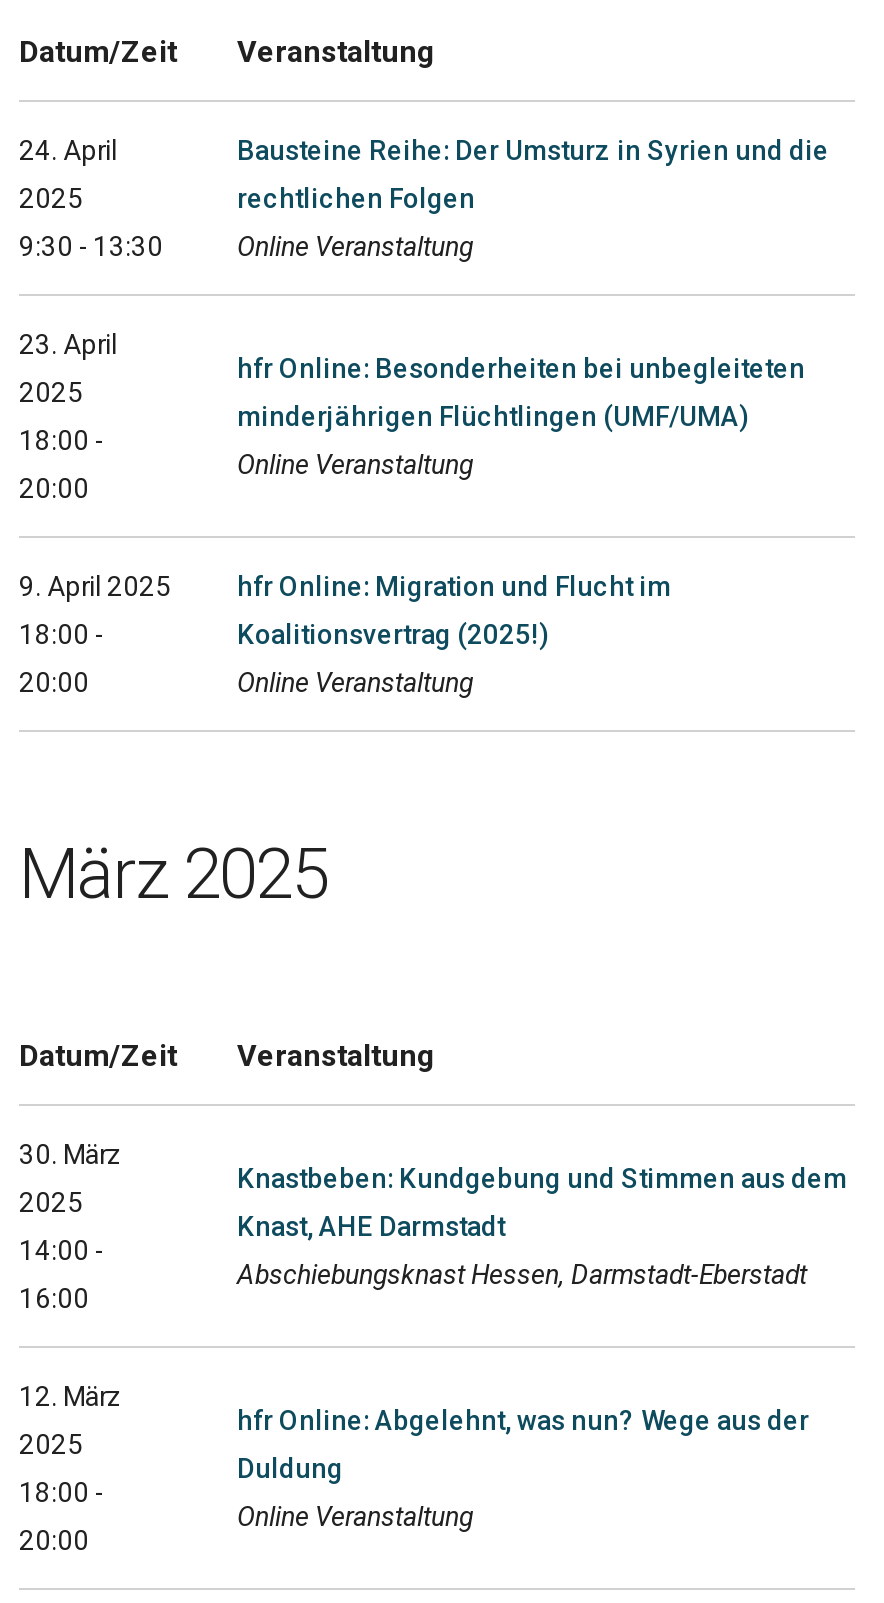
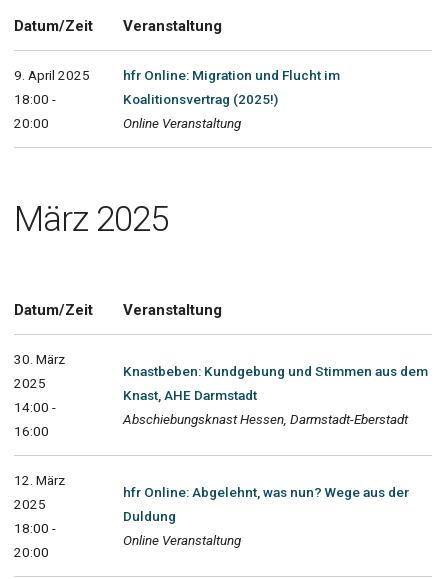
[19,133,163,261] 24. April | 2025 | 9:30 - 13:30 -> none
[19,133,829,503] Bausteine Reihe: Der Umsturz in Syrien und die | rechtlichen Folgen | Online Veranstaltung | 23. April | 2025 | 18:00 - | 20:00 -> none
[237,351,805,479] hfr Online: Besonderheiten bei unbegleiteten | minderjährigen Flüchtlingen (UMF/UMA) | Online Veranstaltung -> none

